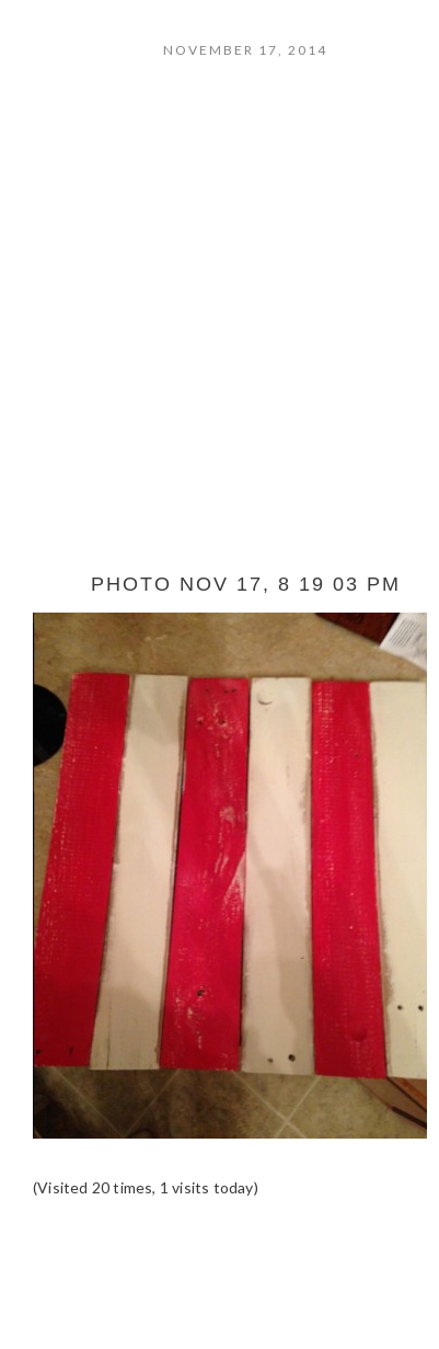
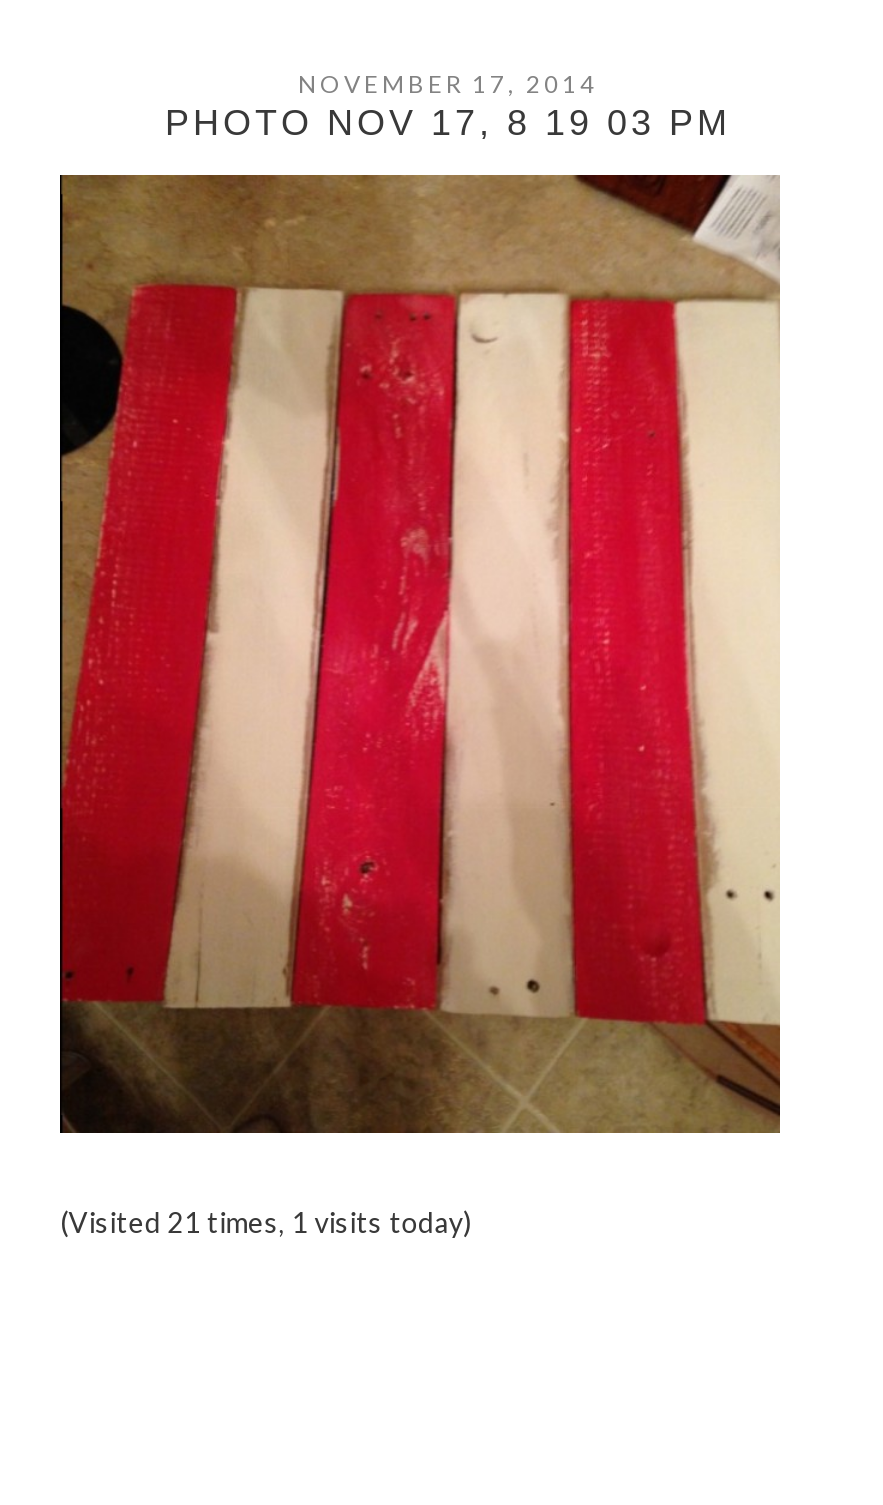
[33,1178,258,1197] (Visited 20 times, 1 visits today) -> [60,1206,472,1240] (Visited 21 times, 1 visits today)

